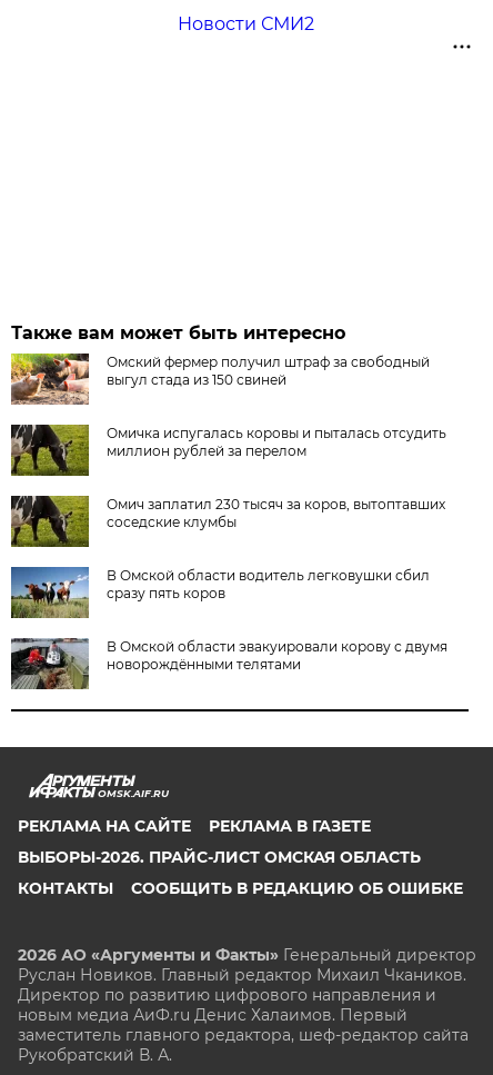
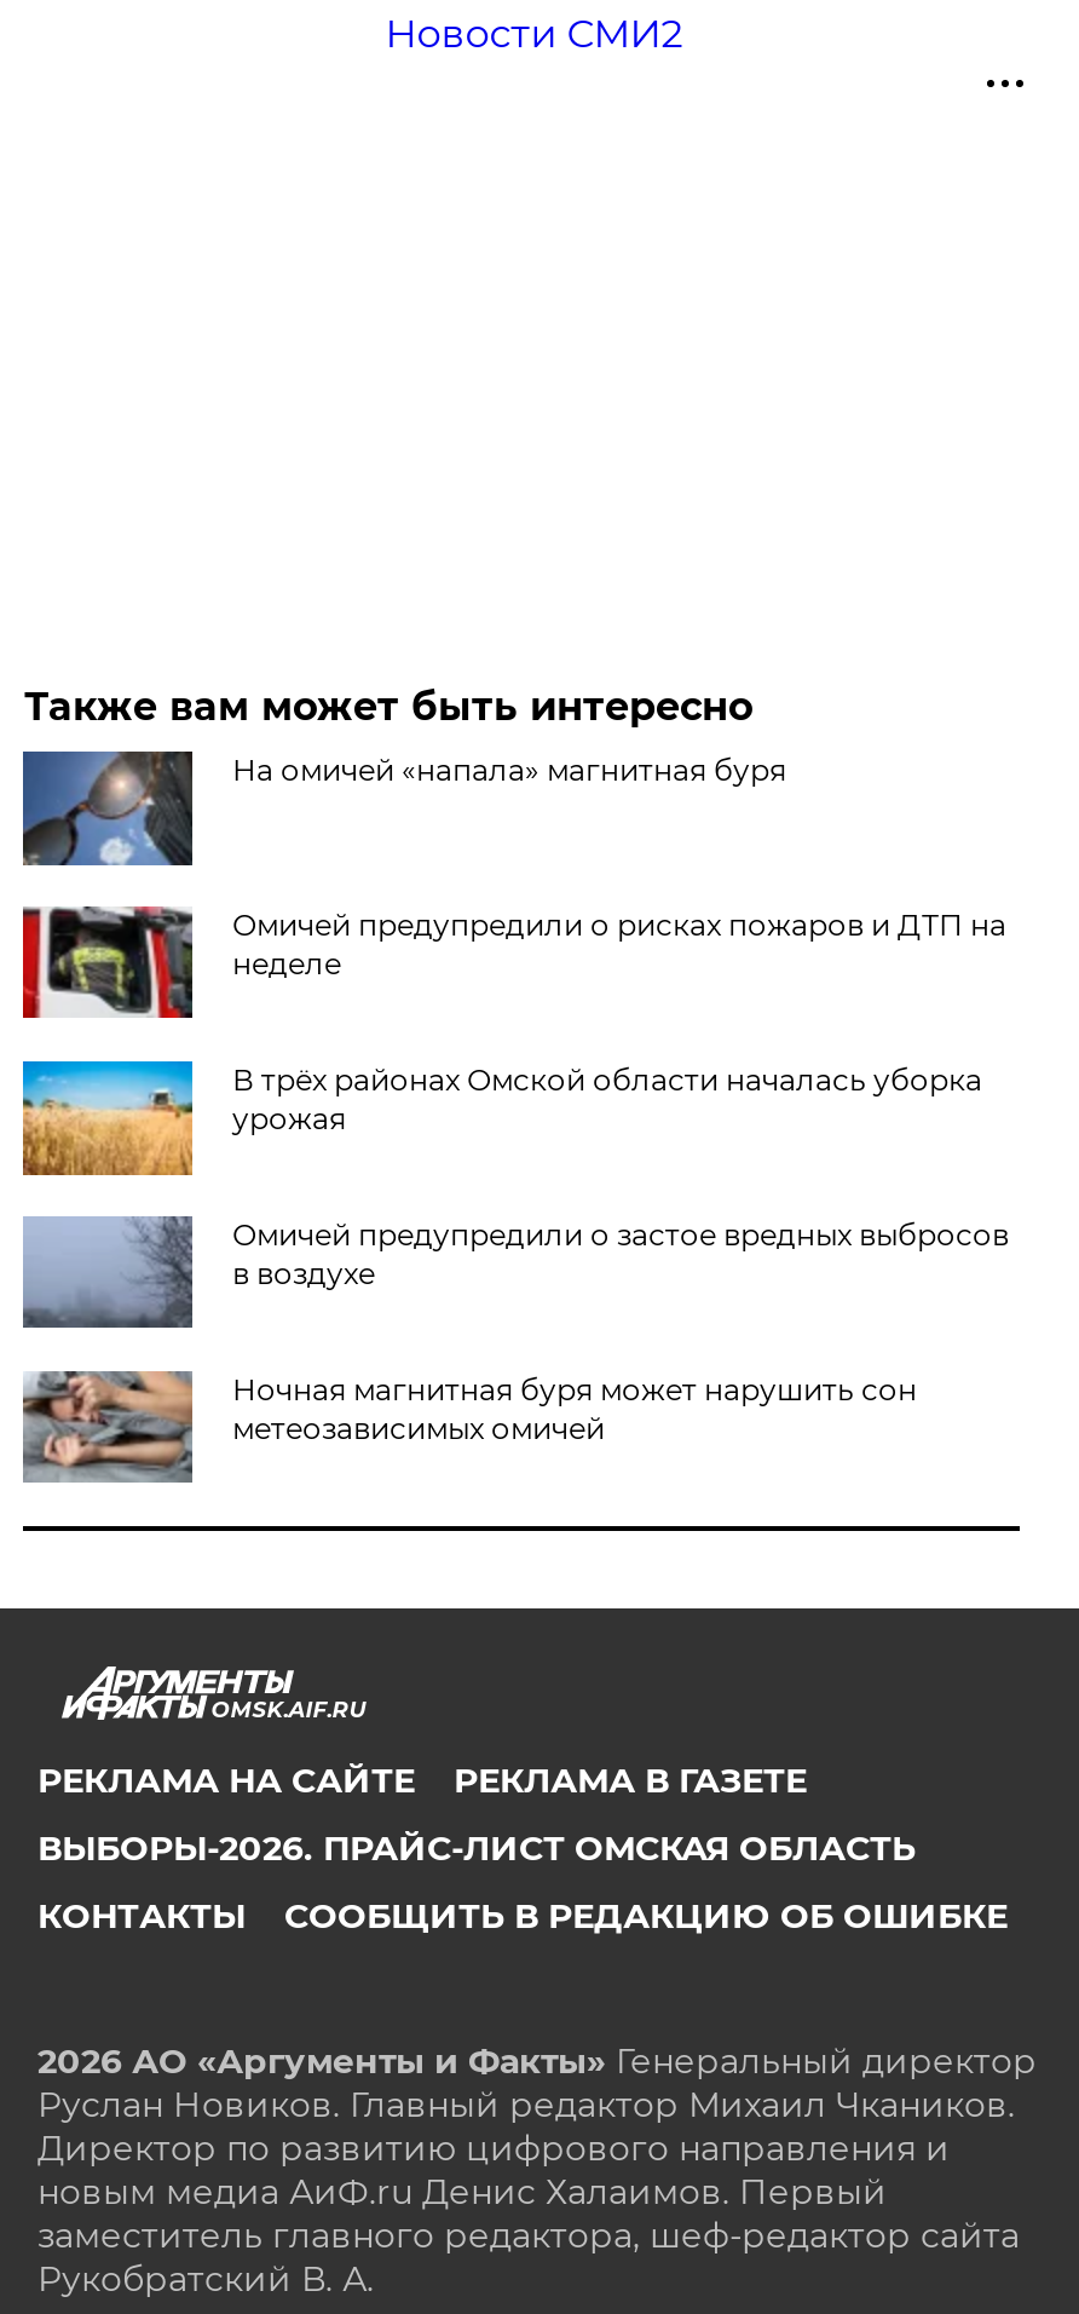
[10,352,430,406] [image] | Омский фермер получил штраф за свободный | выгул стада из 150 свиней -> [21,749,786,868] [image] | На омичей «напала» магнитная буря
[10,424,447,477] [image] | Омичка испугалась коровы и пыталась отсудить | миллион рублей за перелом -> [21,904,1006,1020] [image] | Омичей предупредили о рисках пожаров и ДТП на | неделе
[10,495,446,548] [image] | Омич заплатил 230 тысяч за коров, вытоптавших | соседские клумбы -> [21,1059,982,1178] [image] | В трёх районах Омской области началась уборка | урожая
[10,567,430,619] [image] | В Омской области водитель легковушки сбил | сразу пять коров -> [21,1216,1009,1330] [image] | Омичей предупредили о застое вредных выбросов | в воздухе
[10,637,448,690] [image] | В Омской области эвакуировали корову с двумя | новорождёнными телятами -> [21,1371,917,1483] [image] | Ночная магнитная буря может нарушить сон | метеозависимых омичей

